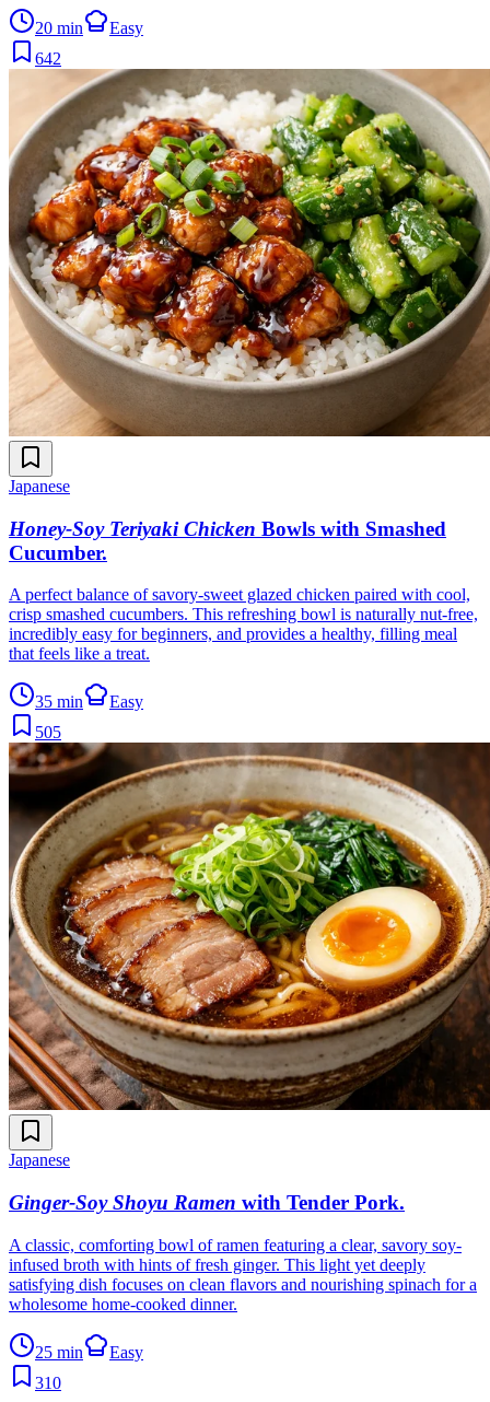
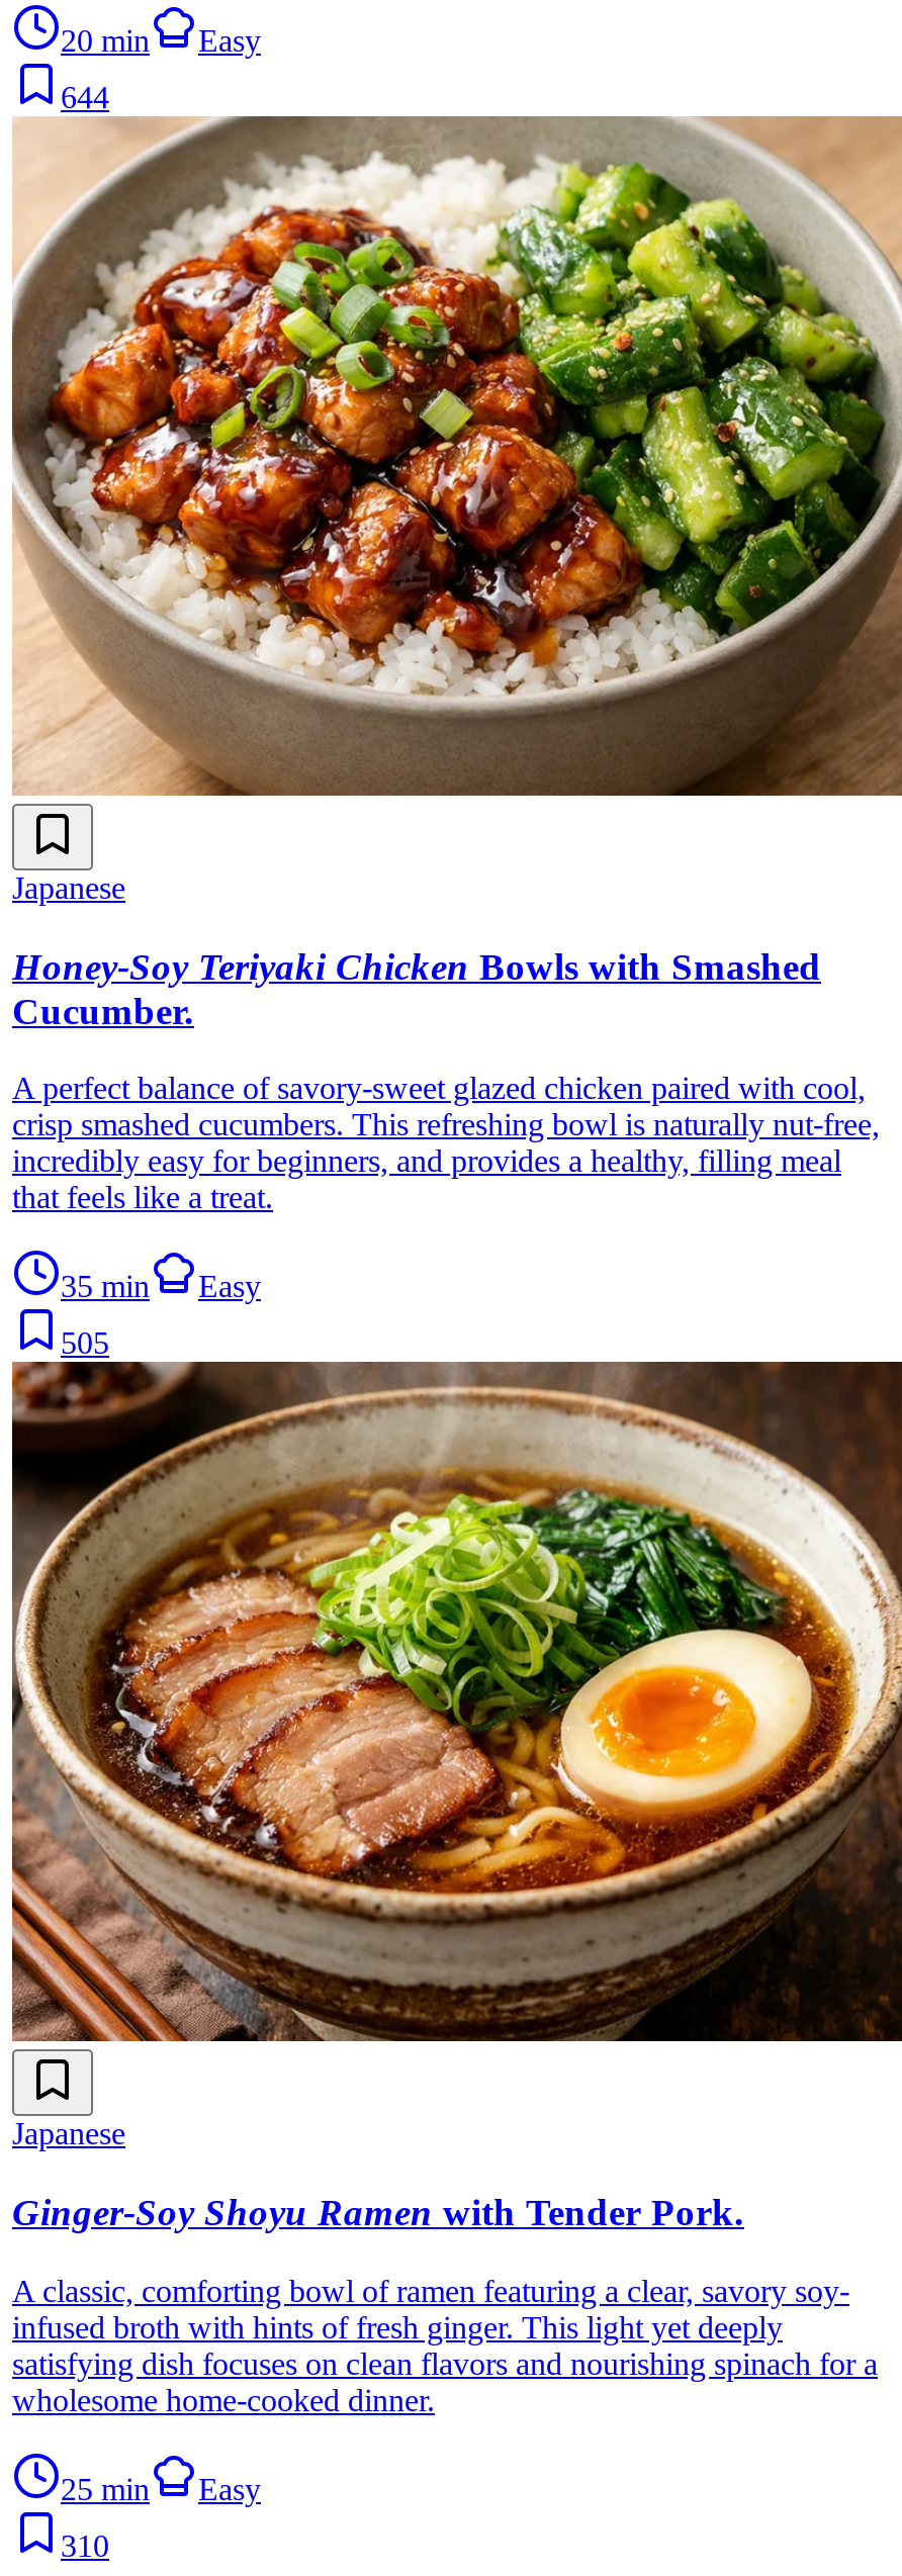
[35,49,61,68] 642 -> [61,79,109,114] 644

